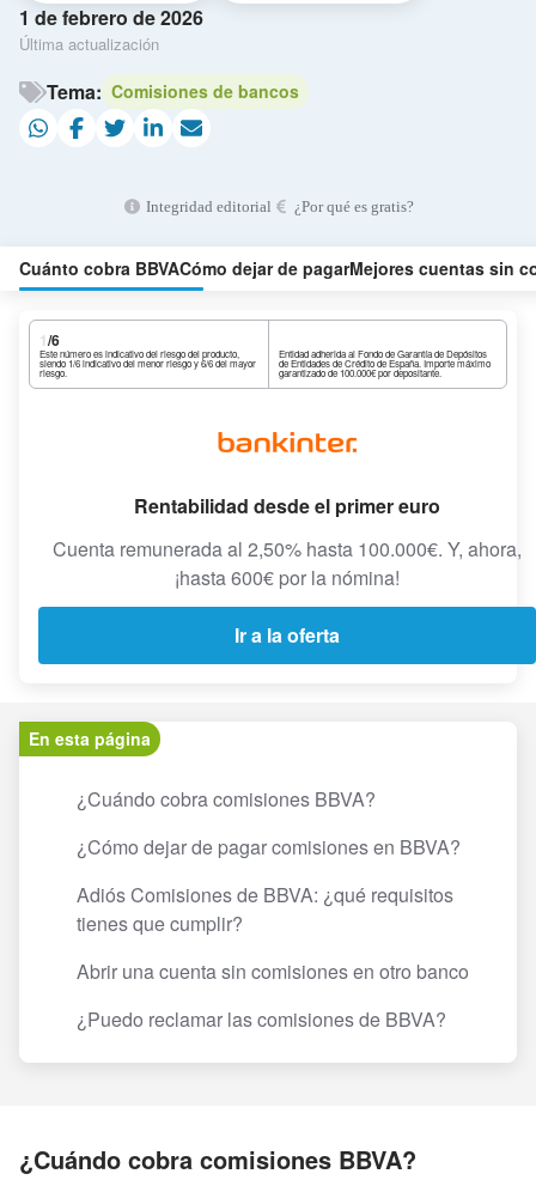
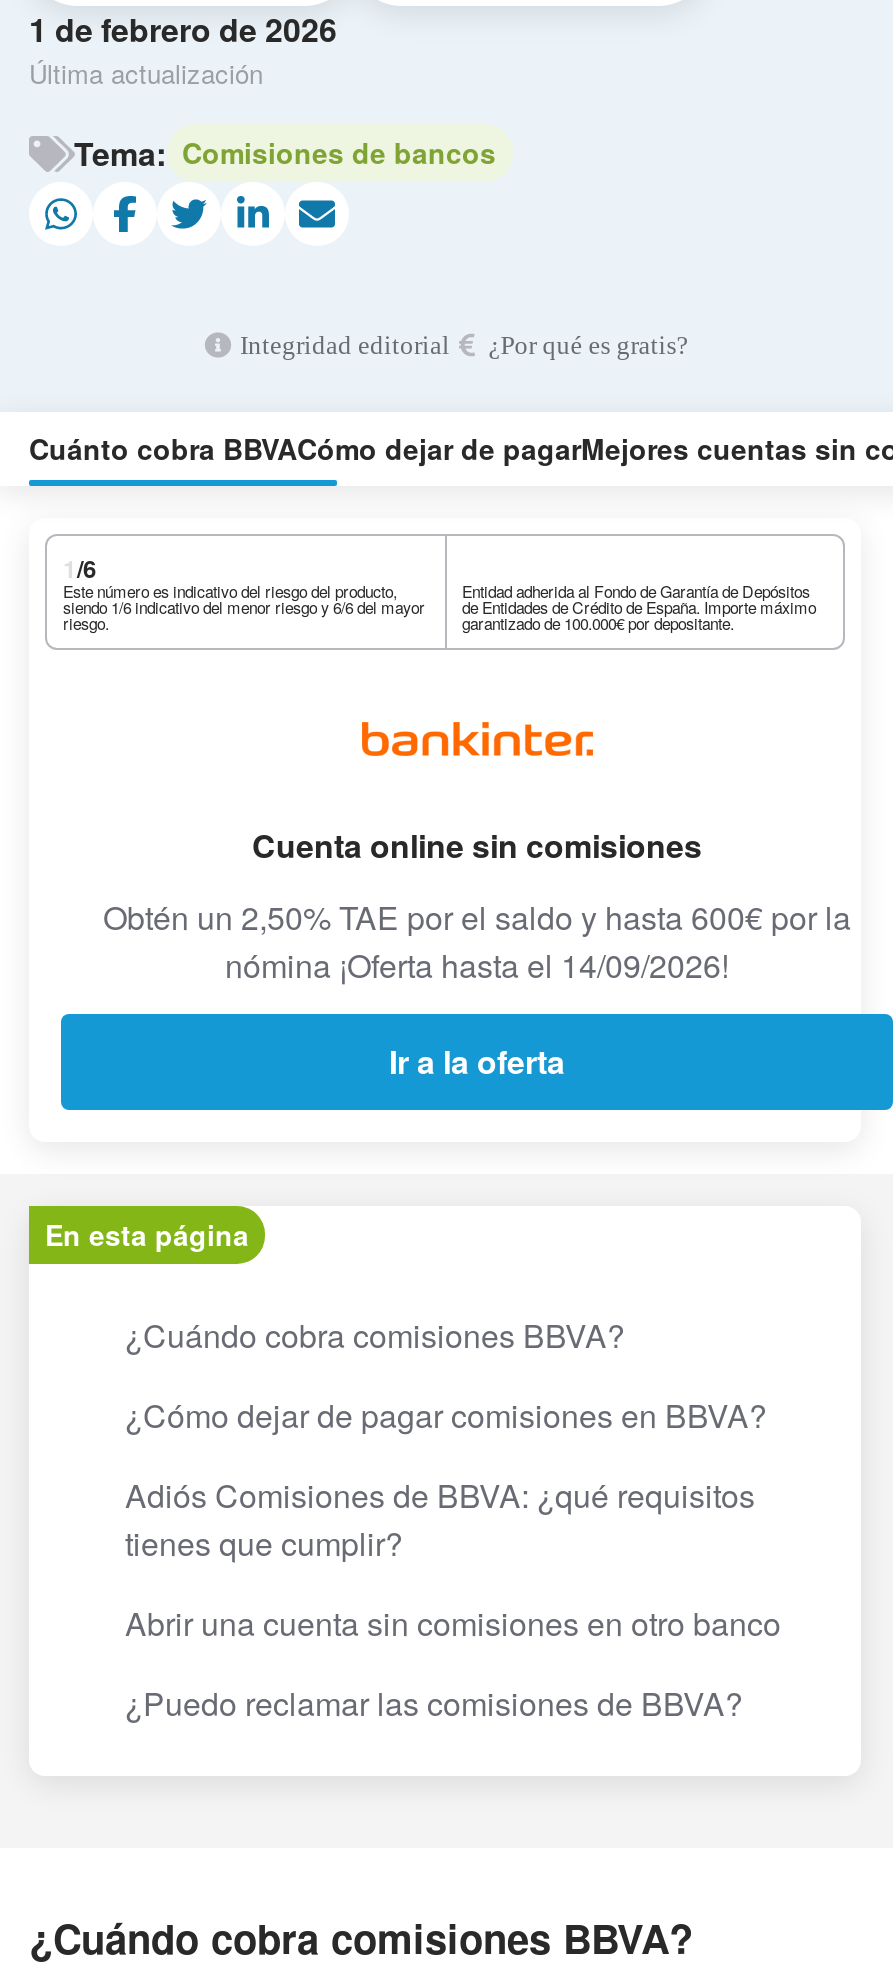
[134,492,440,520] Rentabilidad desde el primer euro -> [252,822,702,868] Cuenta online sin comisiones
[53,535,522,591] Cuenta remunerada al 2,50% hasta 100.000€. Y, ahora, | ¡hasta 600€ por la nómina! -> [103,894,851,988] Obtén un 2,50% TAE por el saldo y hasta 600€ por la | nómina ¡Oferta hasta el 14/09/2026!

